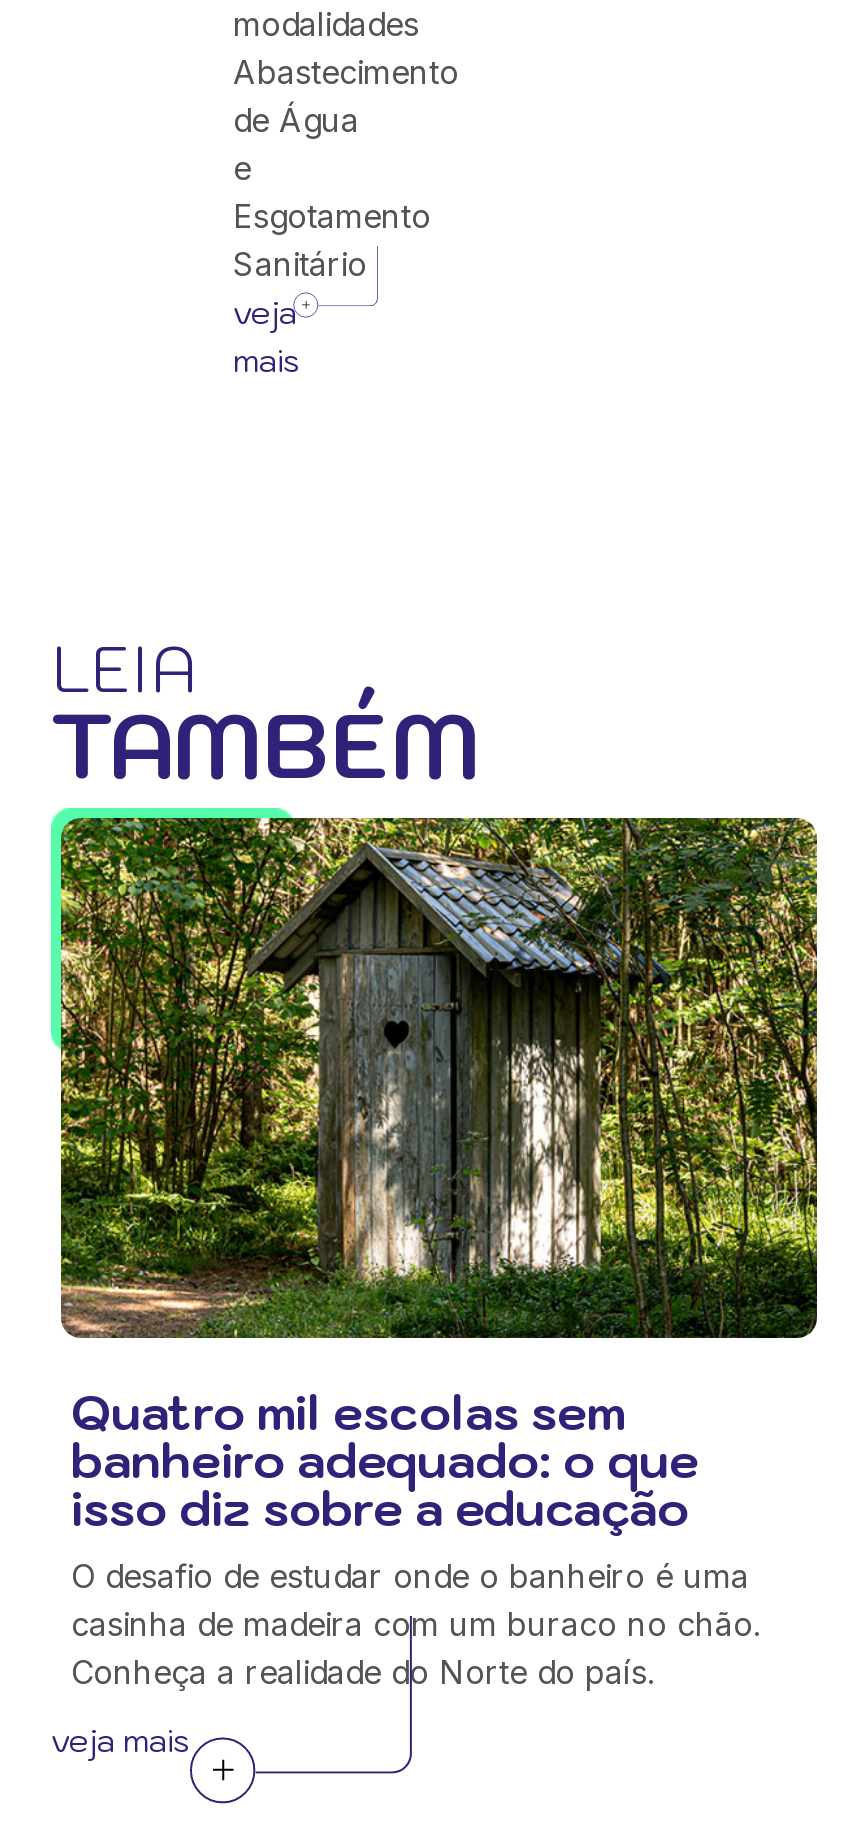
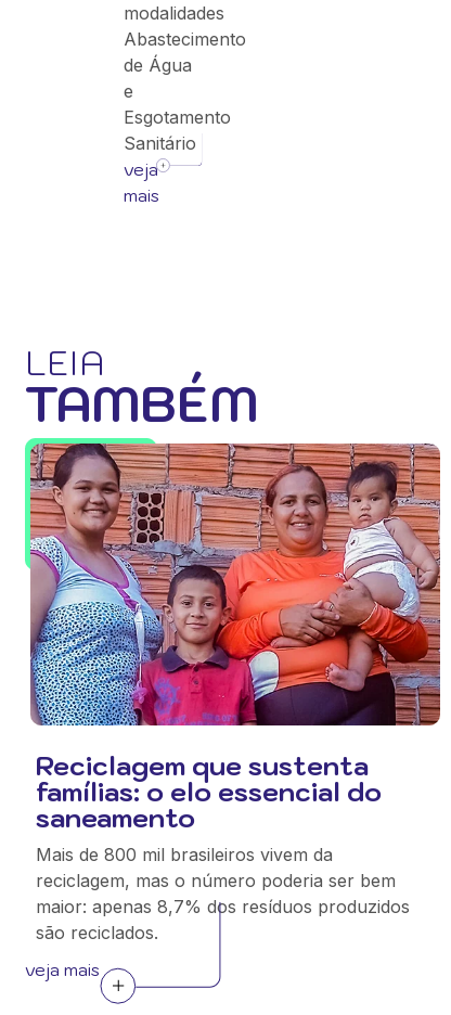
[59,816,819,1692] [image] | Quatro mil escolas sem | banheiro adequado: o que | isso diz sobre a educação | O desafio de estudar onde o banheiro é uma | casinha de madeira com um buraco no chão. | Conheça a realidade do Norte do país. -> [29,442,441,943] [image] | Reciclagem que sustenta | famílias: o elo essencial do | saneamento | Mais de 800 mil brasileiros vivem da | reciclagem, mas o número poderia ser bem | maior: apenas 8,7% dos resíduos produzidos | são reciclados.

